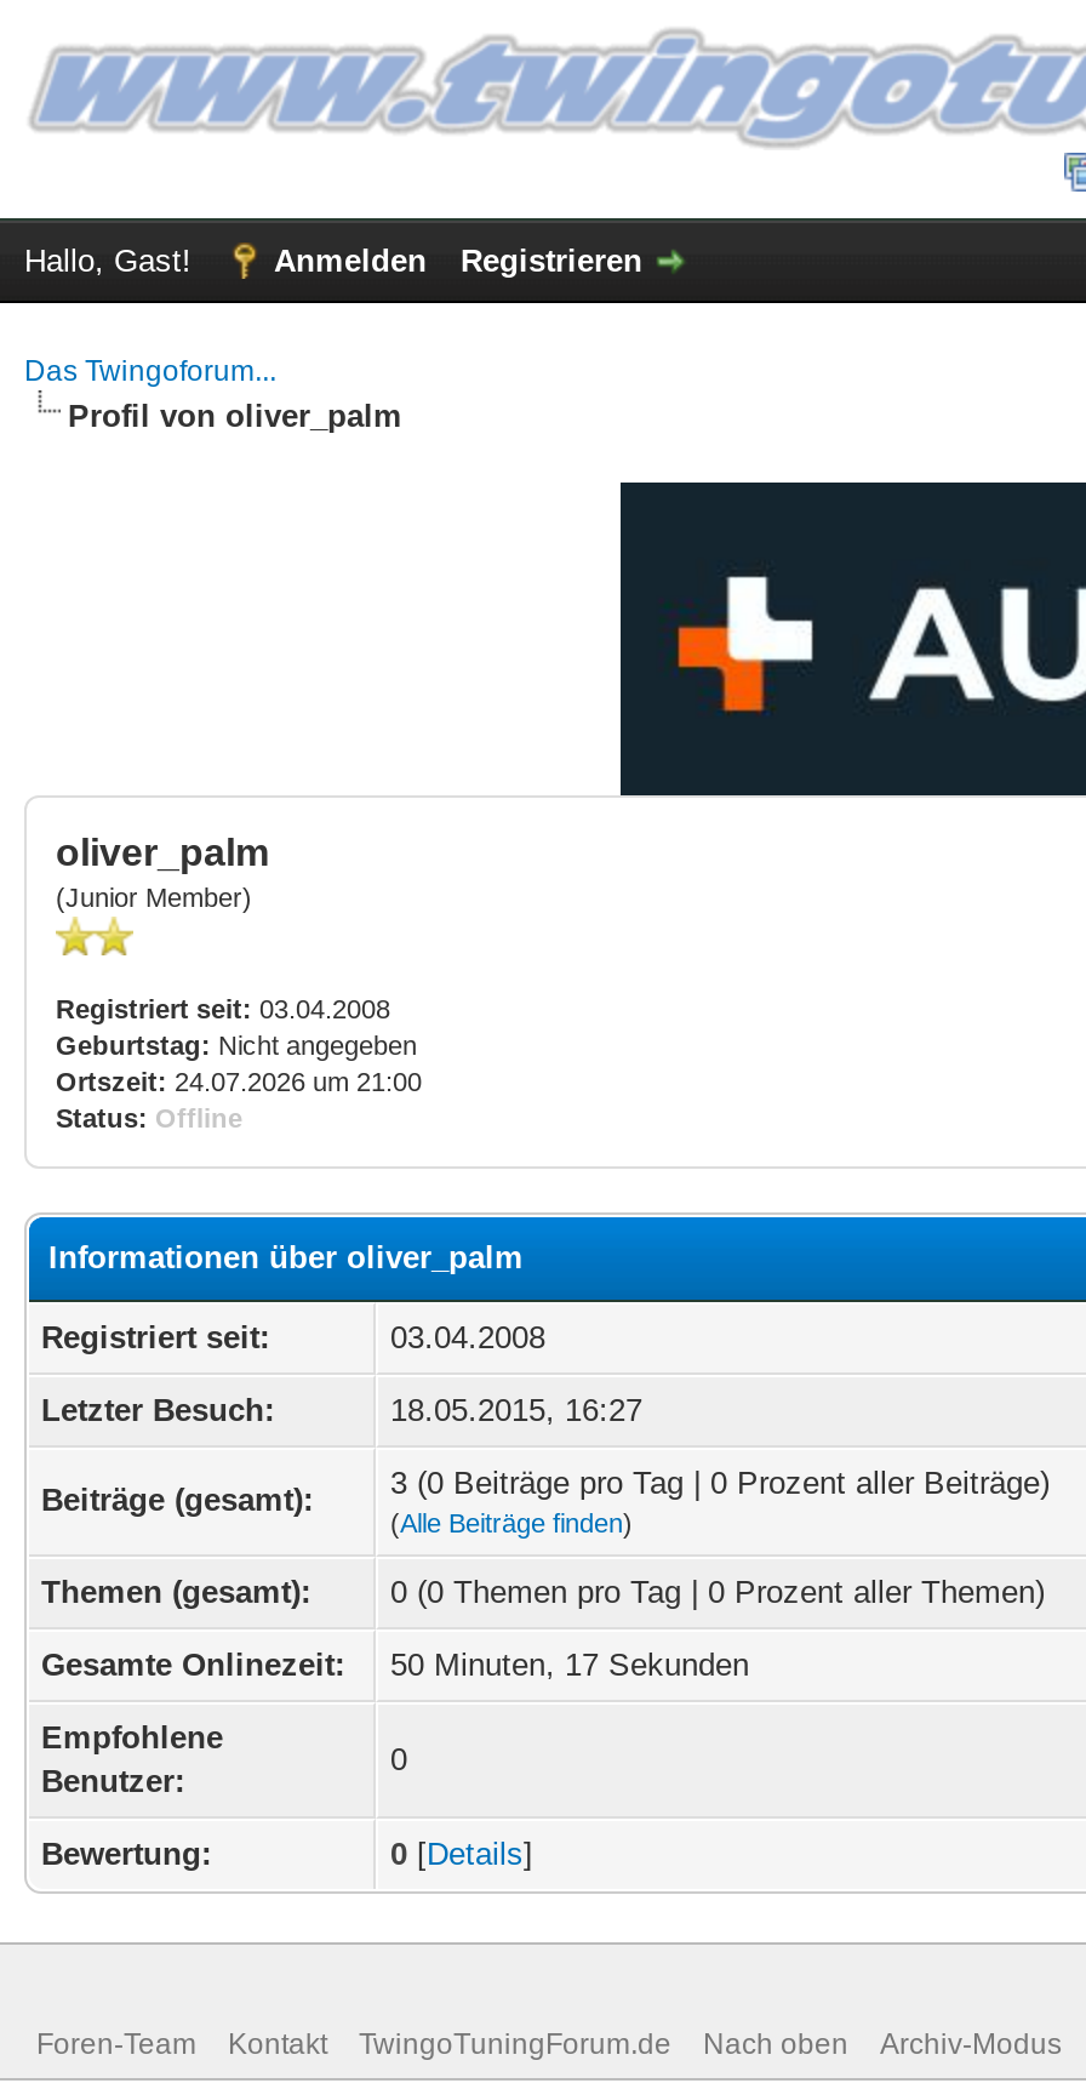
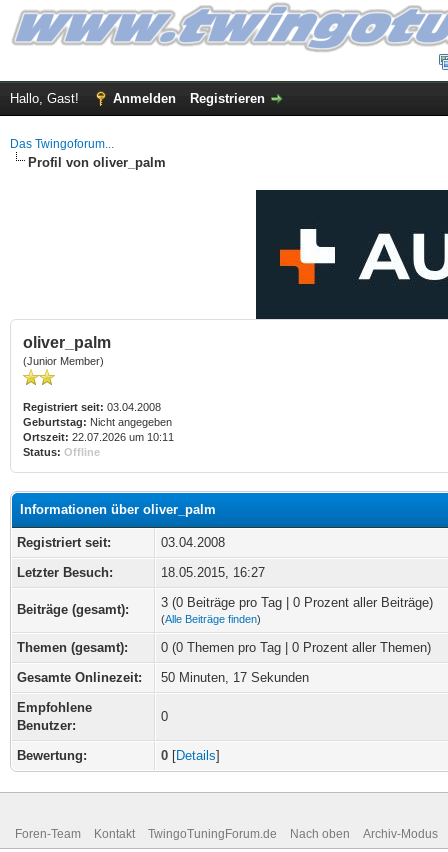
[56,1067,422,1096] Ortszeit: 24.07.2026 um 21:00 -> [23,431,174,443] Ortszeit: 22.07.2026 um 10:11

